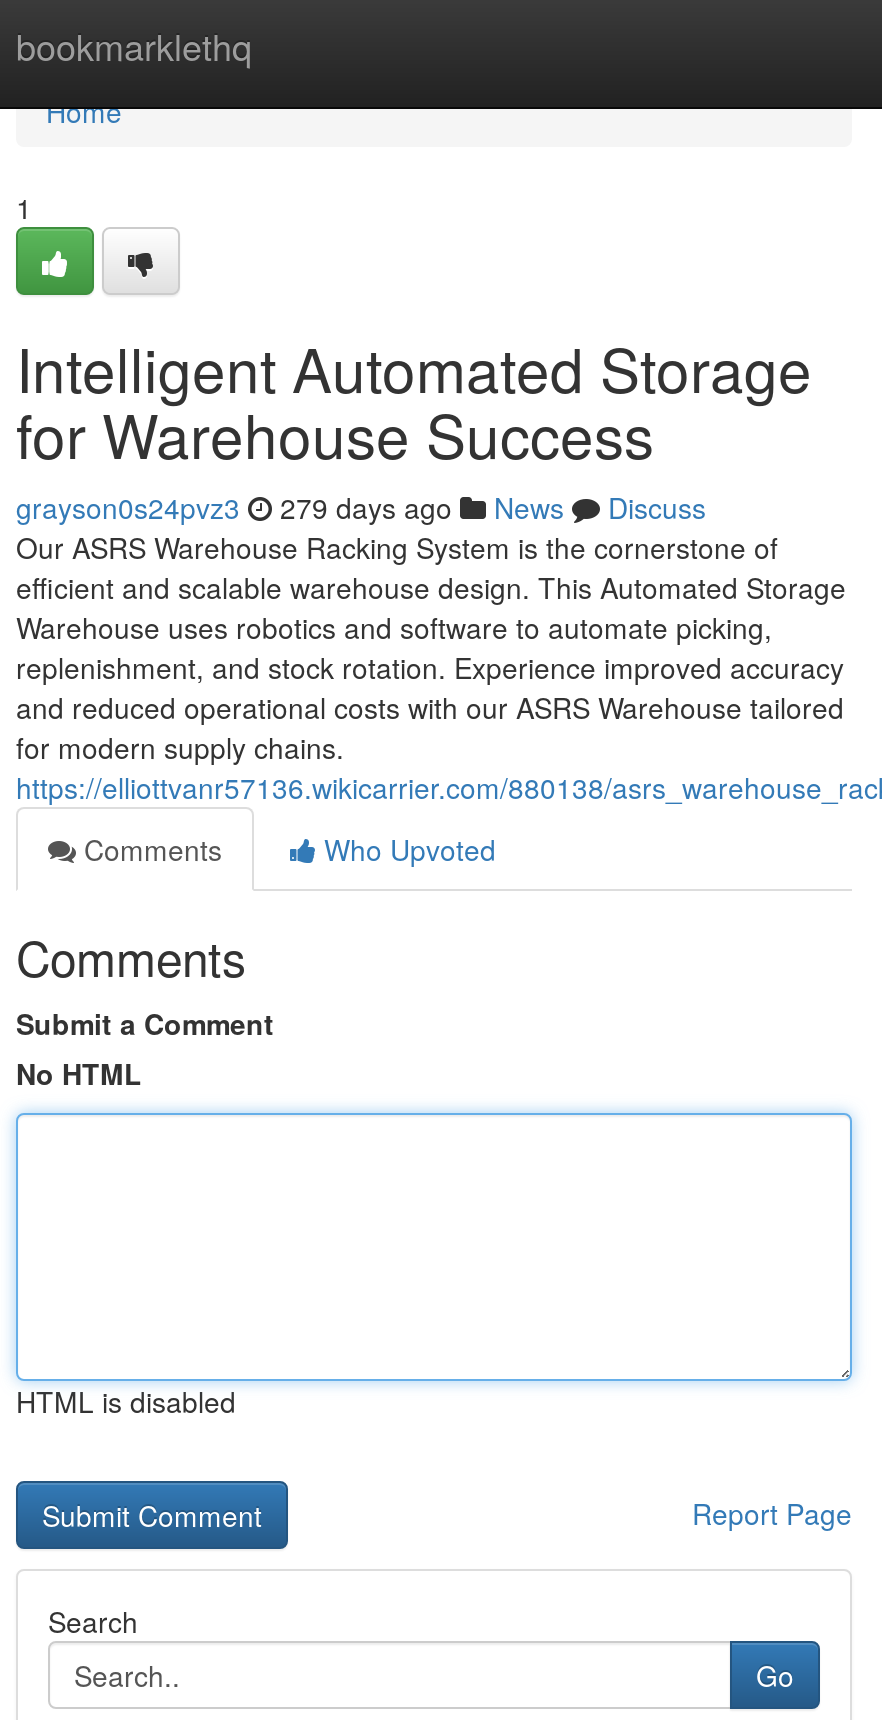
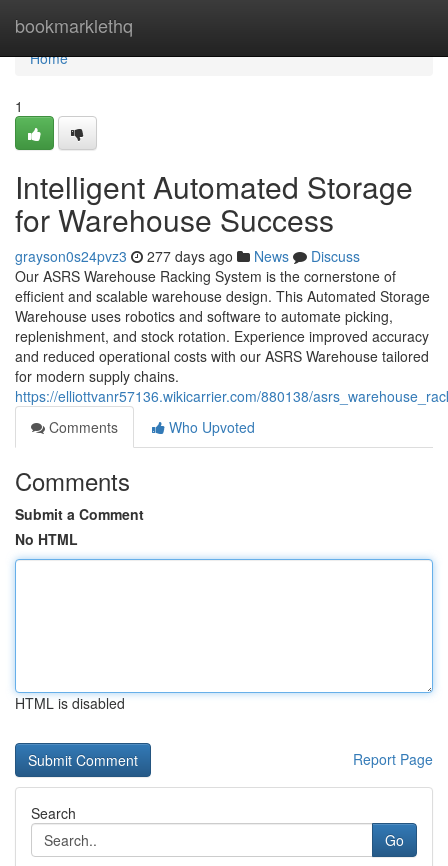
[16,487,706,527] grayson0s24pvz3 279 days ago News Discuss -> [15,246,360,266] grayson0s24pvz3 277 days ago News Discuss

